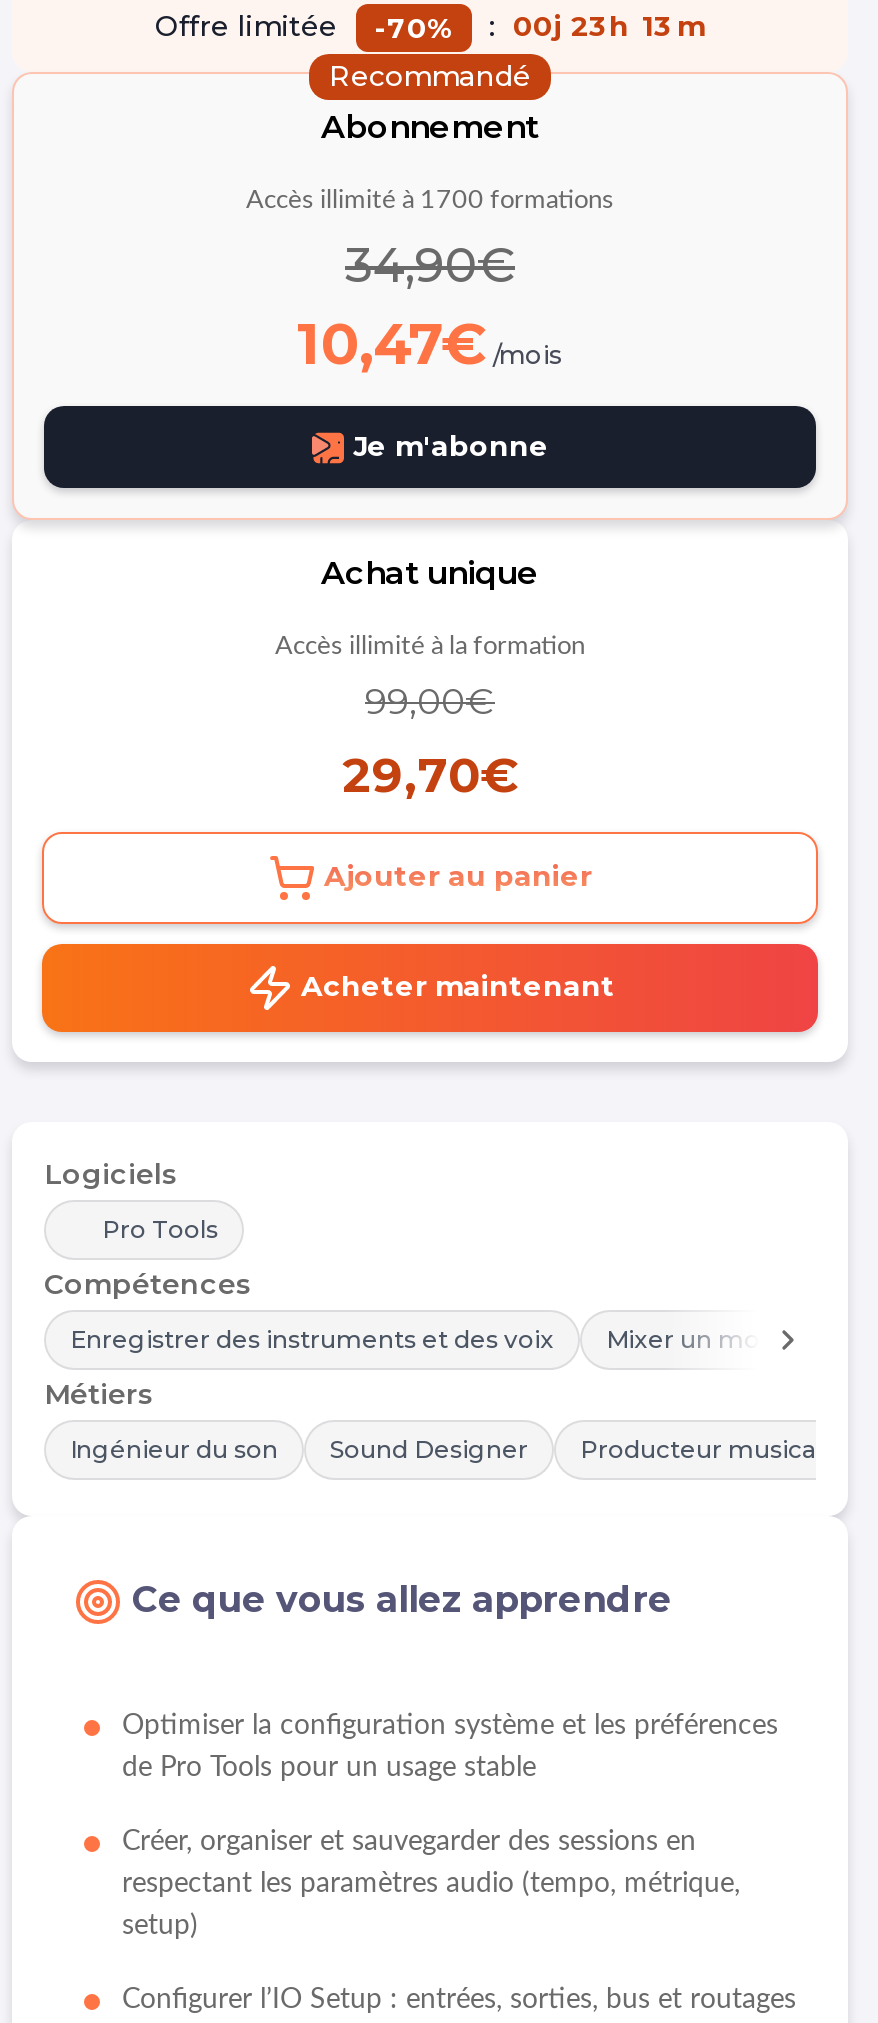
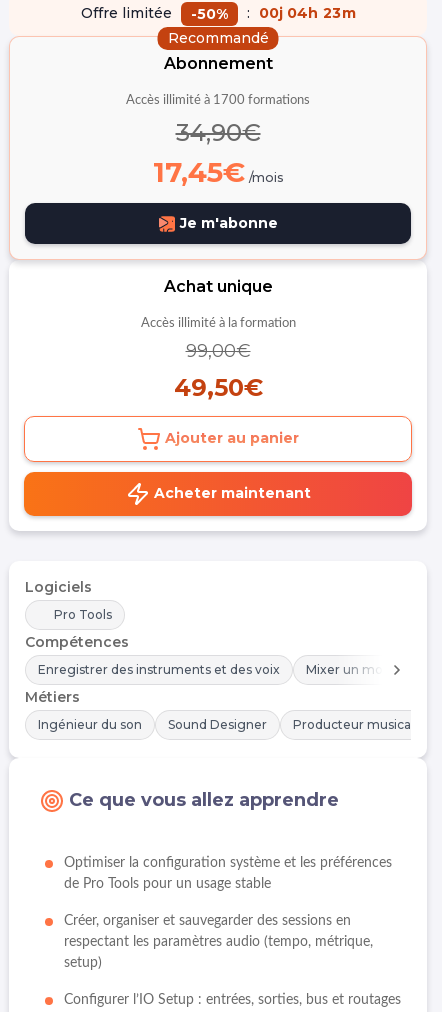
[375,10,451,46] -70% -> [190,5,227,23] -50%
[481,8,705,44] : 00 j 23 h 13 m -> [242,4,355,22] : 00j 04h 23m
[297,310,563,378] 10,47€ /mois -> [152,155,283,189] 17,45€ /mois
[342,746,518,804] 29,70€ -> [173,373,262,402] 49,50€

